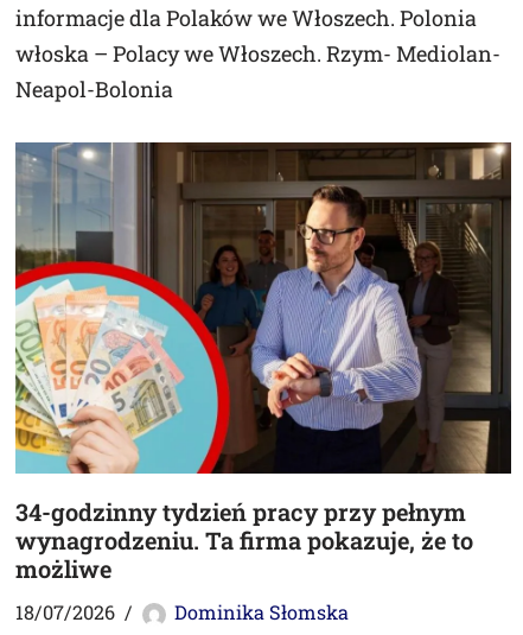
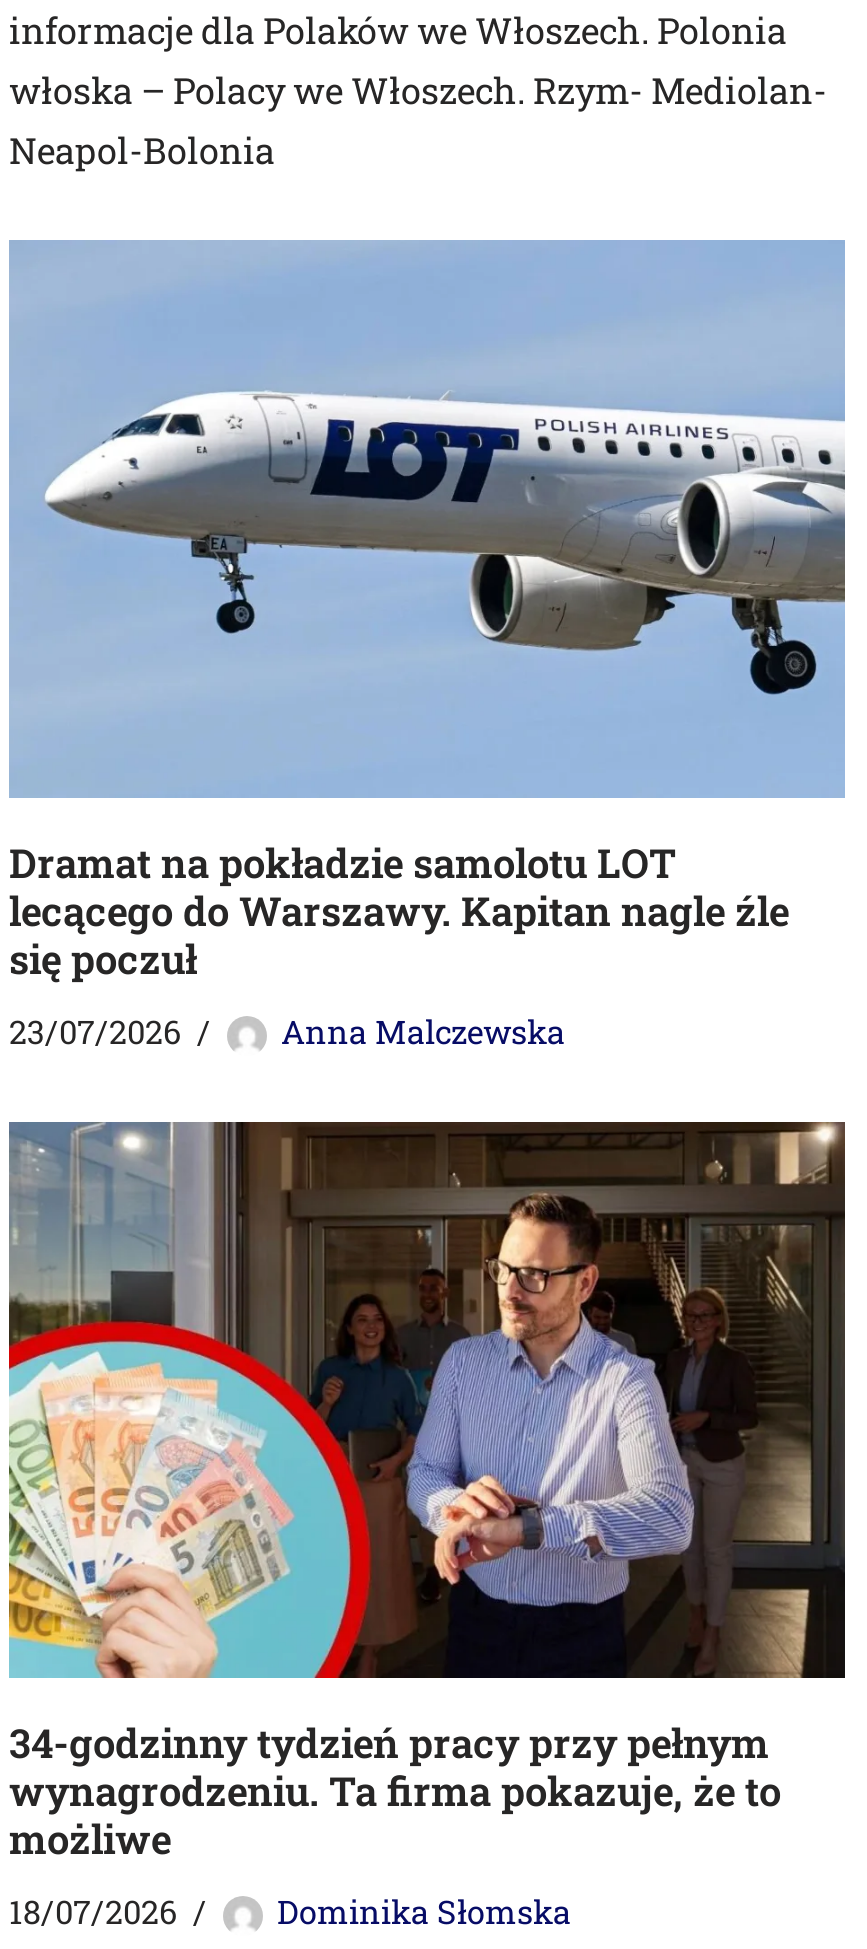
none -> [9,240,845,1051] [image] | Dramat na pokładzie samolotu LOT | lecącego do Warszawy. Kapitan nagle źle | się poczuł | 23/07/2026 | Anna Malczewska

